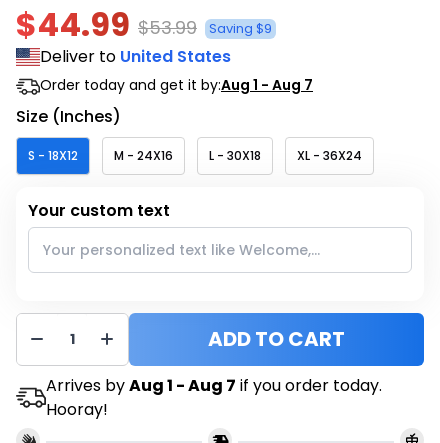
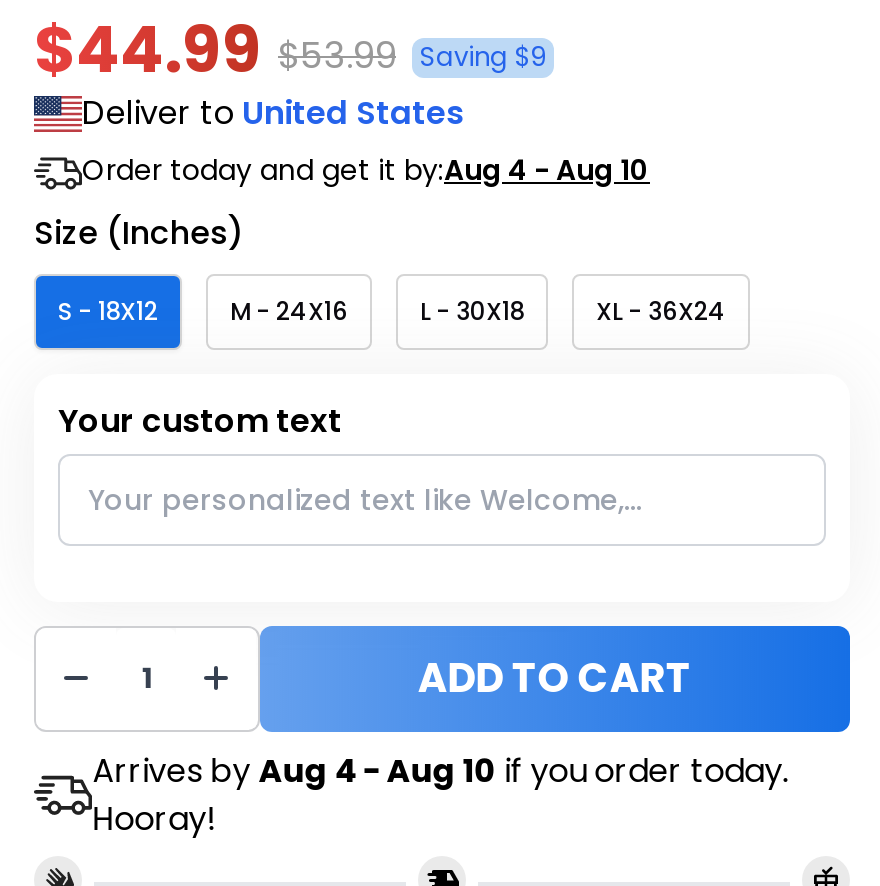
[40,75,313,95] Order today and get it by:Aug 1 - Aug 7 -> [82,150,650,190] Order today and get it by:Aug 4 - Aug 10
[46,374,382,397] Arrives by Aug 1 - Aug 7 if you order today. -> [93,748,789,794] Arrives by Aug 4 - Aug 10 if you order today.

